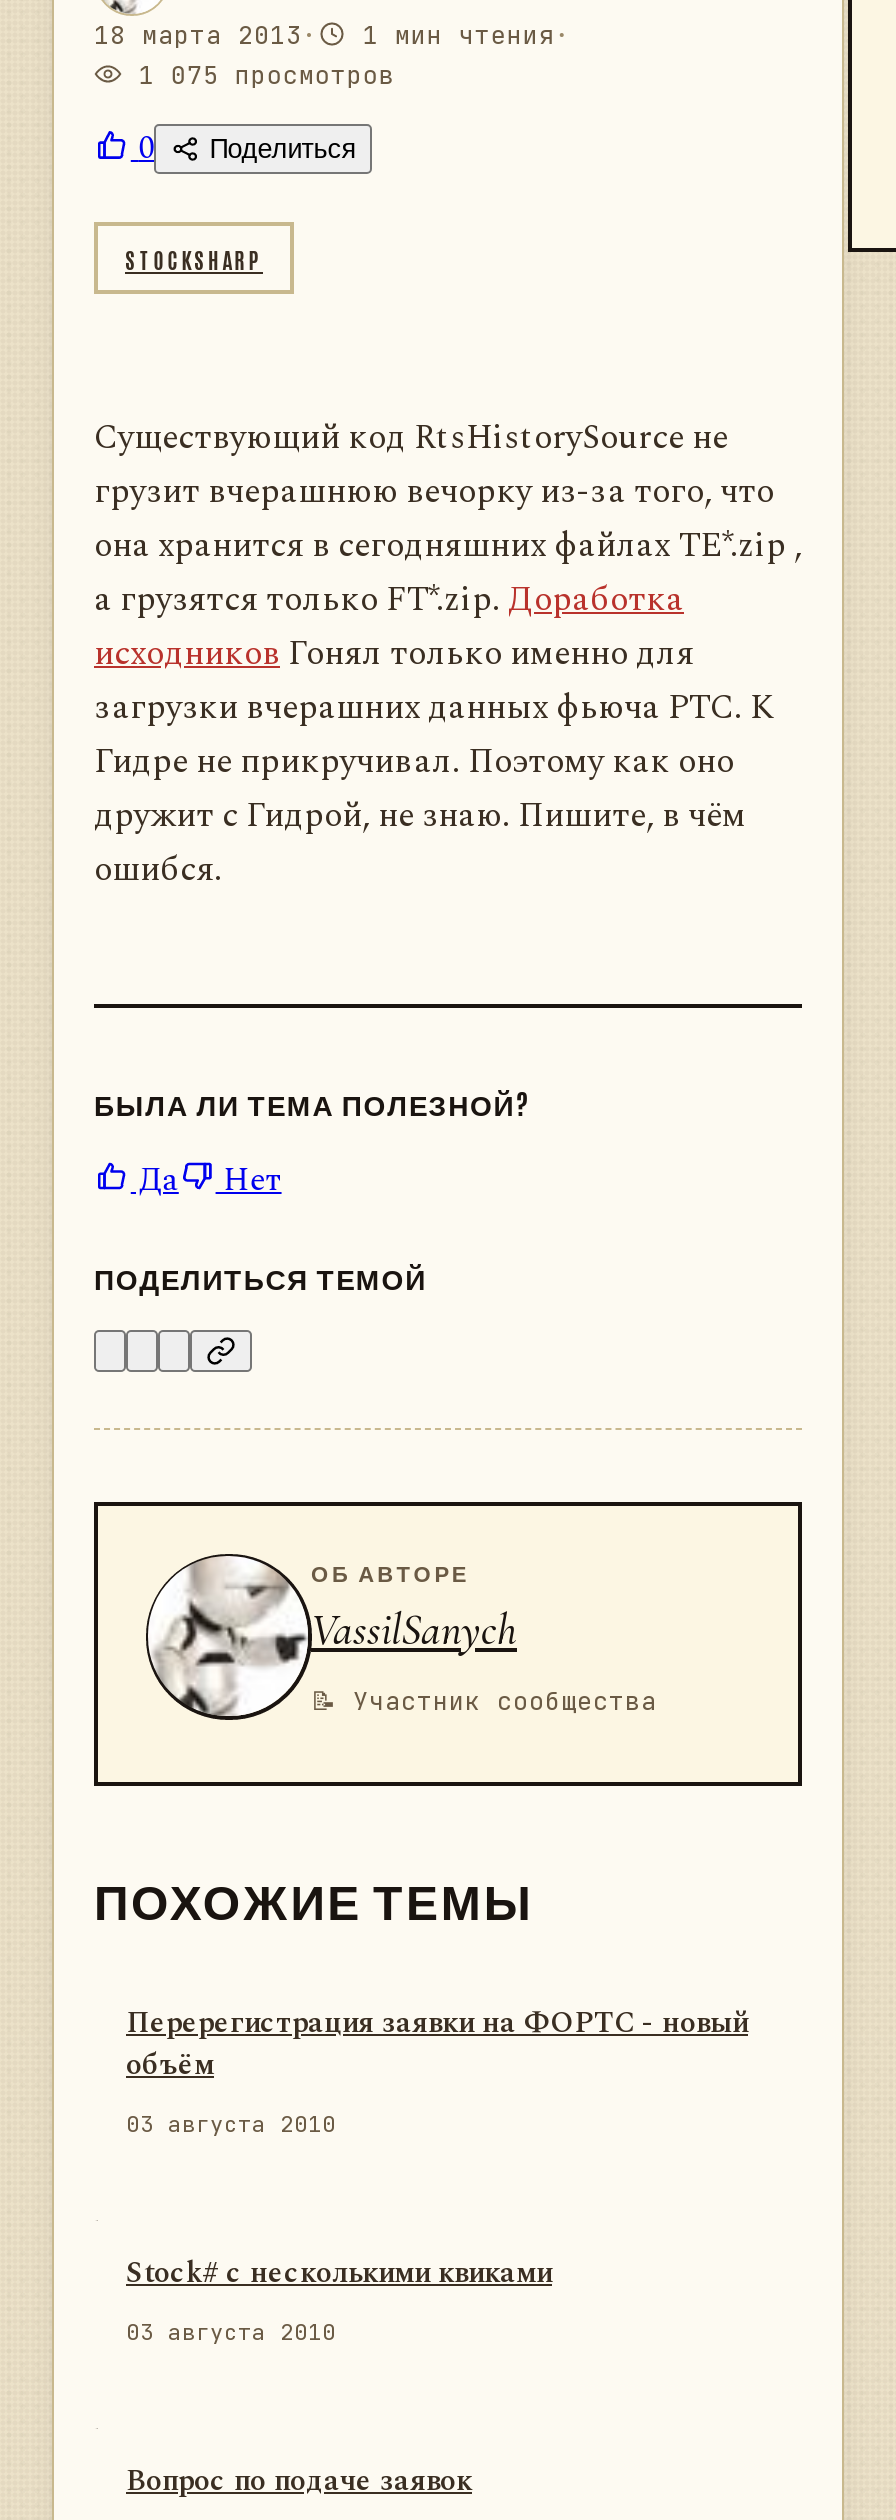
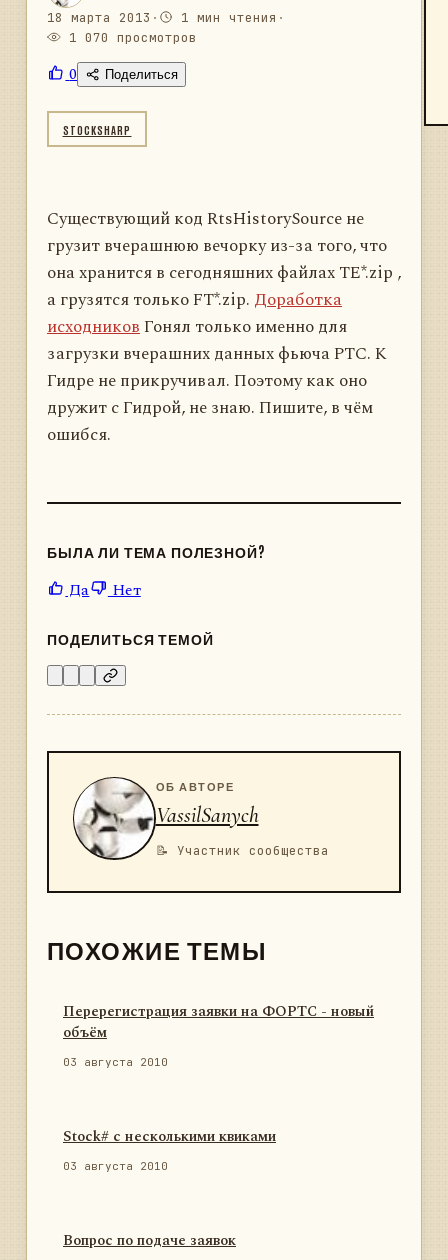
[123,58,395,92] 1 075 просмотров -> [61,29,197,46] 1 070 просмотров

